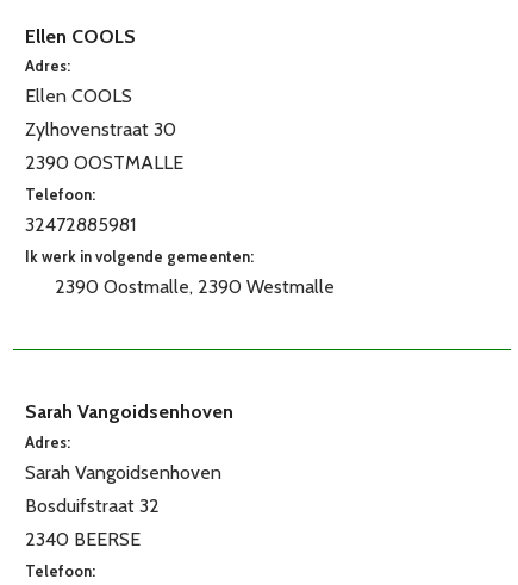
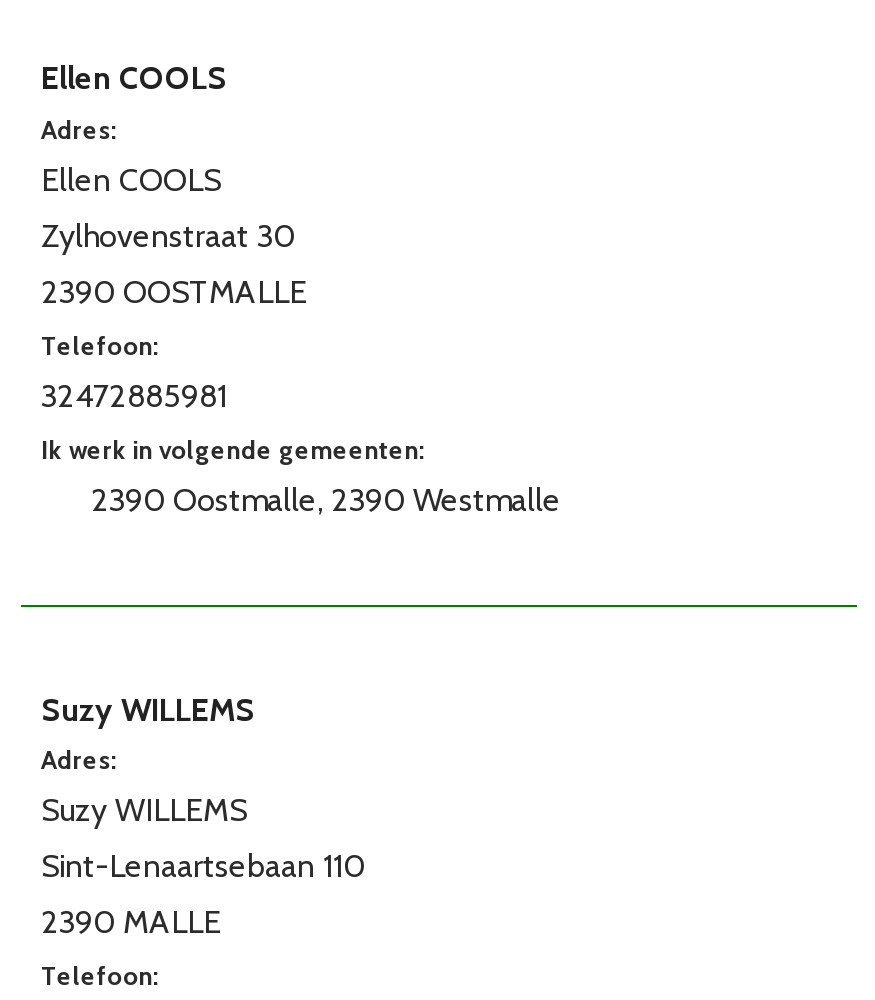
[25,401,233,423] Sarah Vangoidsenhoven -> [41,691,255,729] Suzy WILLEMS
[25,461,221,483] Sarah Vangoidsenhoven -> [41,791,247,829] Suzy WILLEMS
[25,494,160,517] Bosduifstraat 32 -> [41,847,365,885] Sint-Lenaartsebaan 110
[25,527,141,550] 2340 BEERSE -> [41,903,221,941] 2390 MALLE

